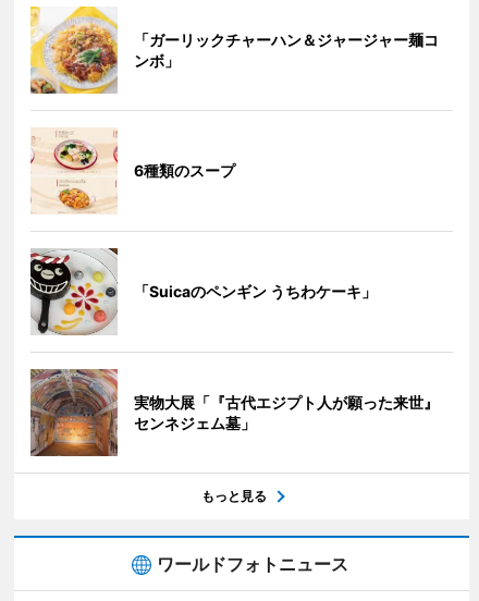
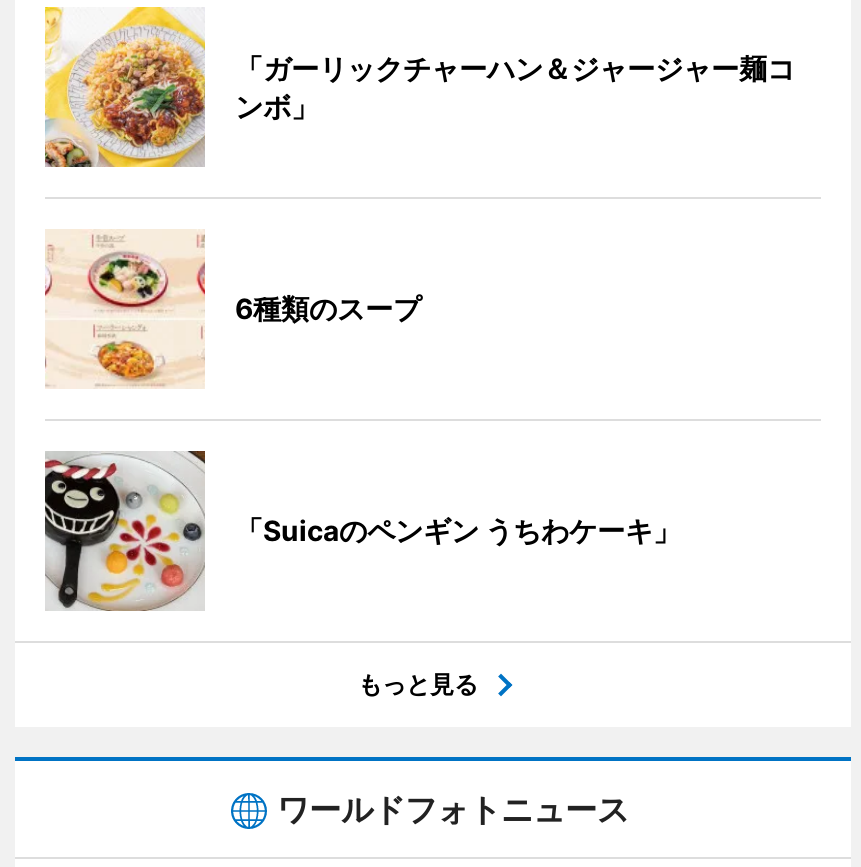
[29,368,439,457] [image] | 実物大展「『古代エジプト人が願った来世』 | センネジェム墓」 -> none

